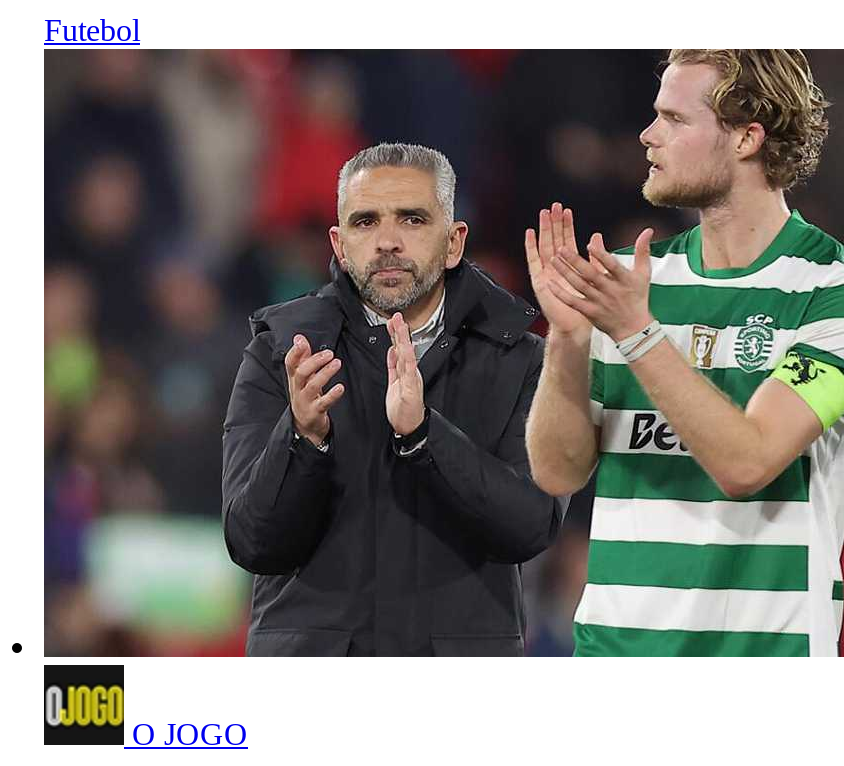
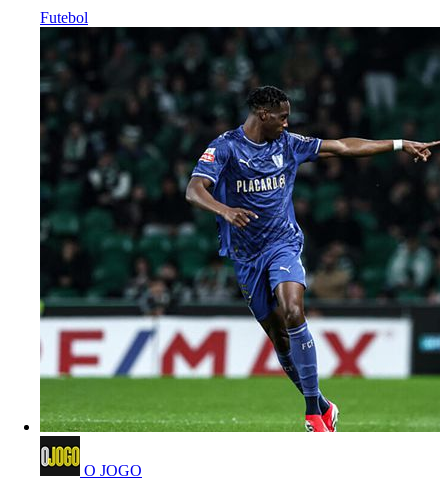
[42,47,838,659] [image] -> [39,26,437,433] [image]

